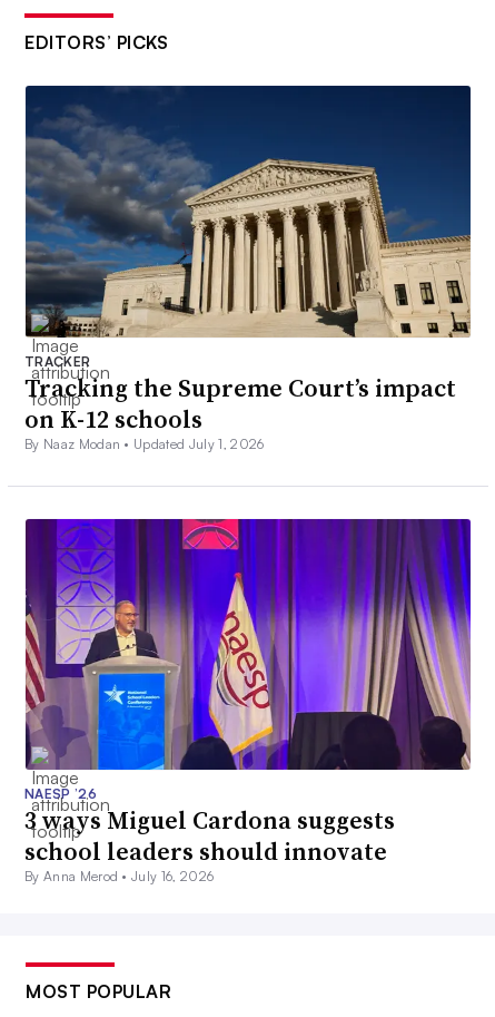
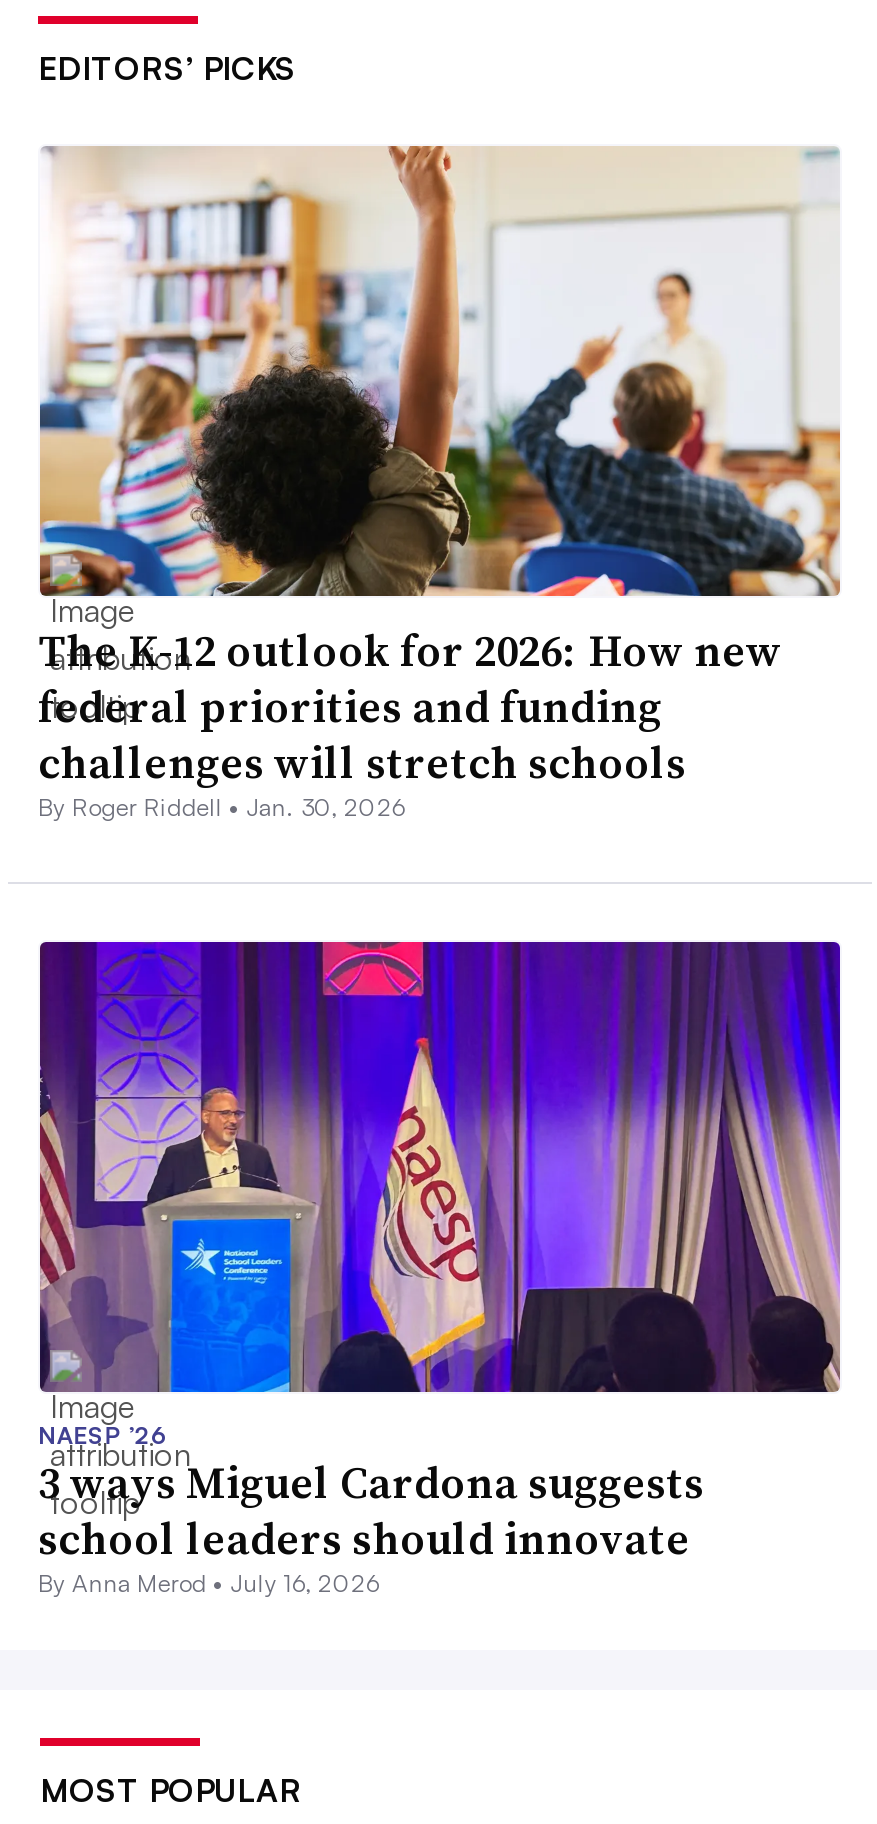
[24,85,472,452] [image] | TRACKER | Tracking the Supreme Court’s impact | on K-12 schools | By Naaz Modan • Updated July 1, 2026 -> [38,144,840,823] [image] | The K-12 outlook for 2026: How new | federal priorities and funding | challenges will stretch schools | By Roger Riddell • Jan. 30, 2026

